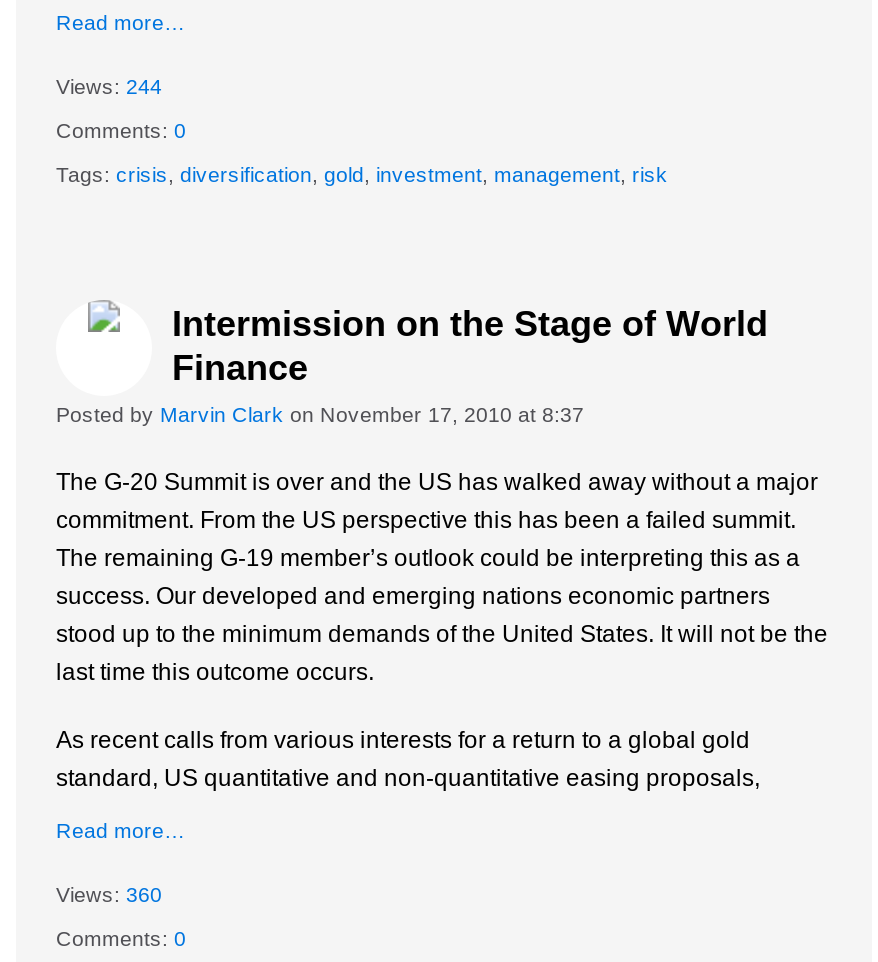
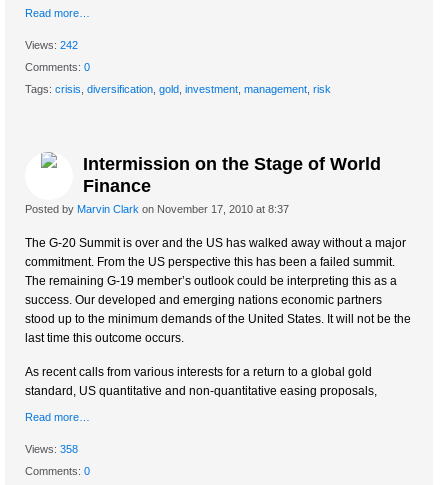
[56,75,162,99] Views: 244 -> [25,39,78,51] Views: 242
[56,883,162,907] Views: 360 -> [25,443,78,455] Views: 358

